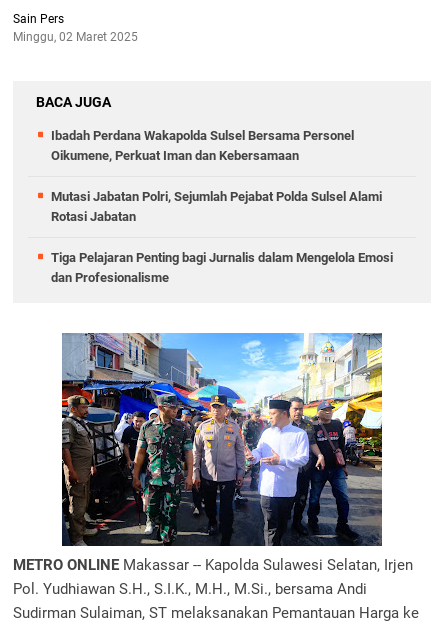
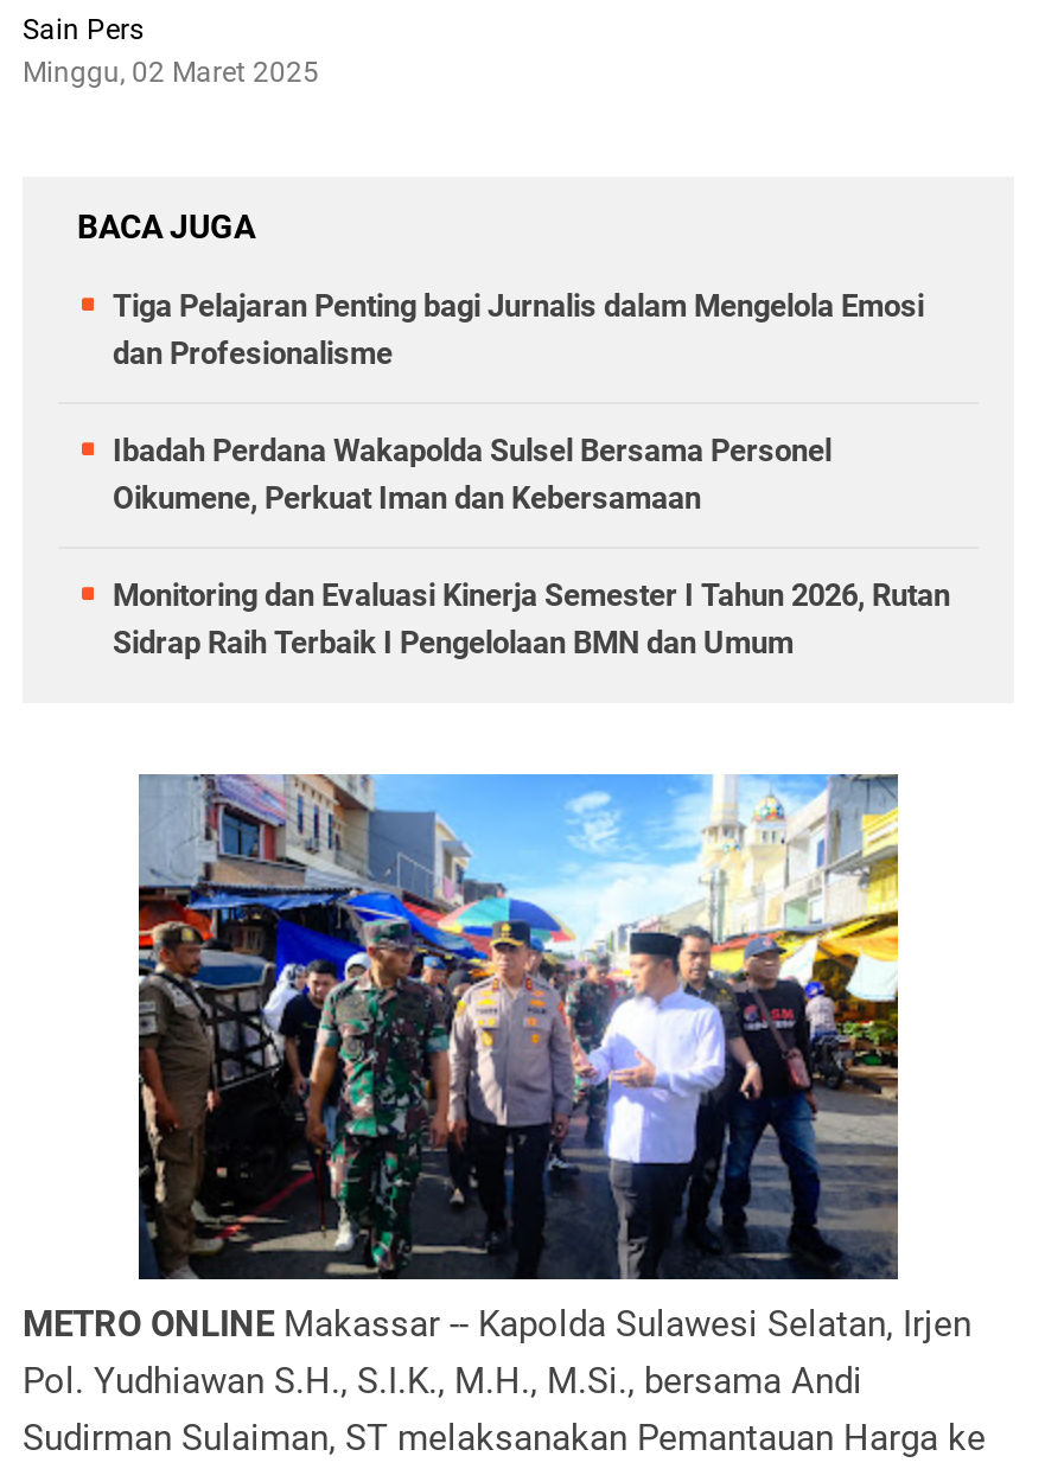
moved [51,128,354,163] -> [113,433,831,516]: Ibadah Perdana Wakapolda Sulsel Bersama Personel | Oikumene, Perkuat Iman dan Kebersamaan
[51,189,382,224] Mutasi Jabatan Polri, Sejumlah Pejabat Polda Sulsel Alami | Rotasi Jabatan -> [113,577,950,660] Monitoring dan Evaluasi Kinerja Semester I Tahun 2026, Rutan | Sidrap Raih Terbaik I Pengelolaan BMN dan Umum
moved [51,250,393,285] -> [113,288,924,371]: Tiga Pelajaran Penting bagi Jurnalis dalam Mengelola Emosi | dan Profesionalisme

